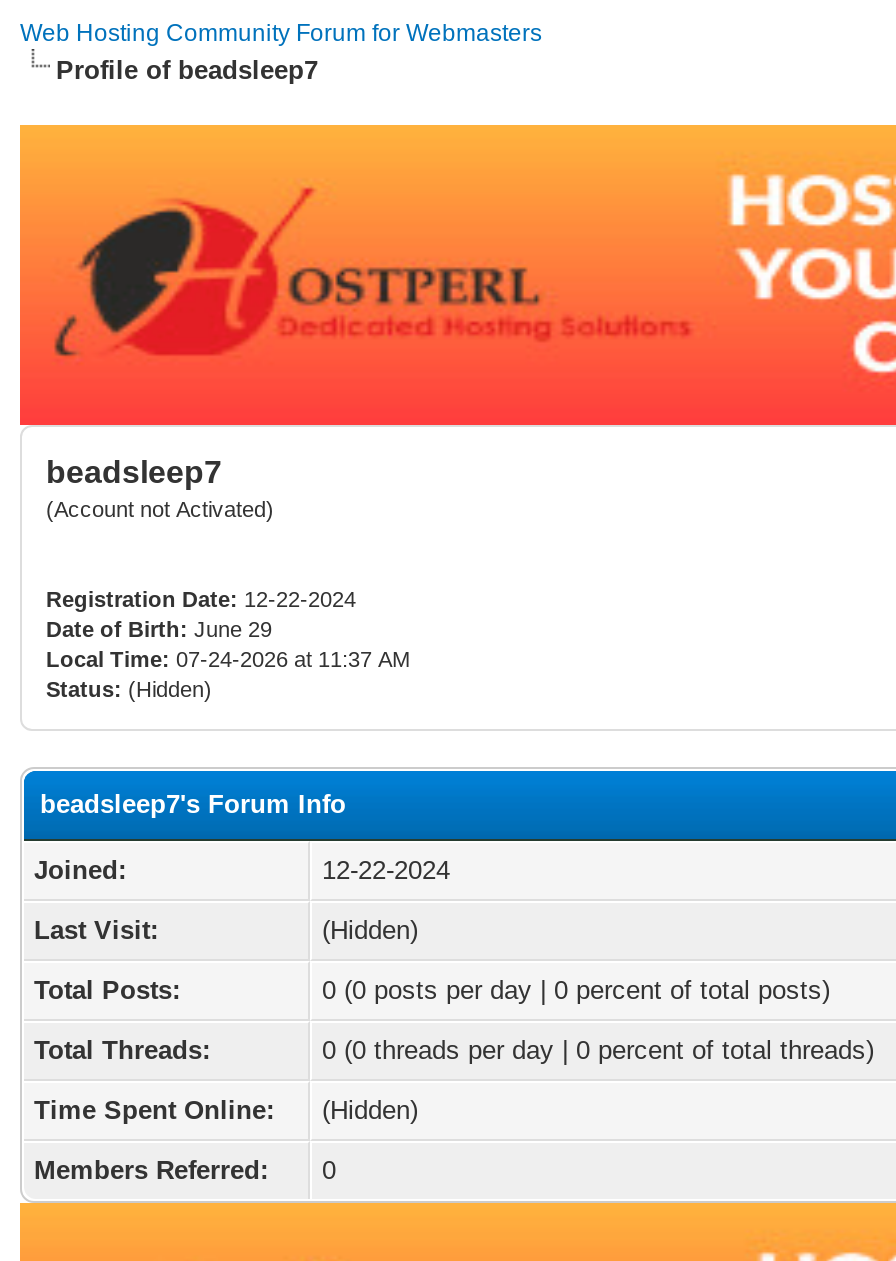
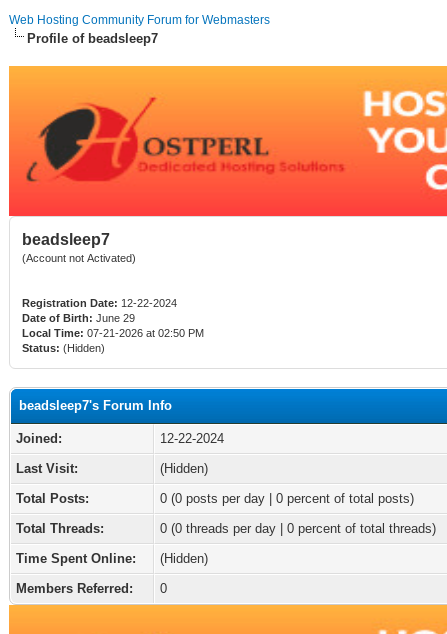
[46,647,410,671] Local Time: 07-24-2026 at 11:37 AM -> [22,327,204,339] Local Time: 07-21-2026 at 02:50 PM

